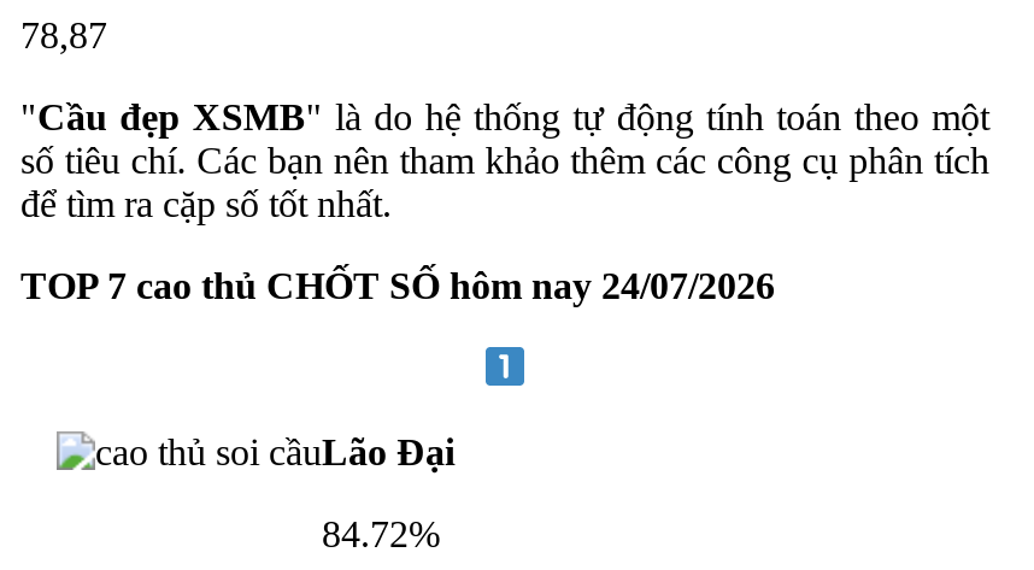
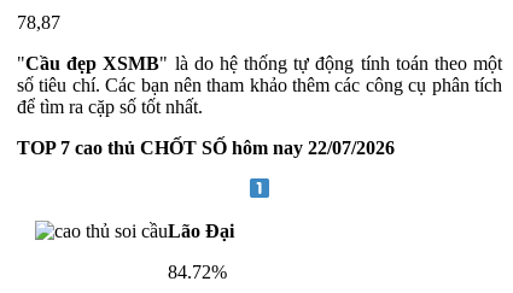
[20,266,775,307] TOP 7 cao thủ CHỐT SỐ hôm nay 24/07/2026 -> [17,138,395,158] TOP 7 cao thủ CHỐT SỐ hôm nay 22/07/2026

